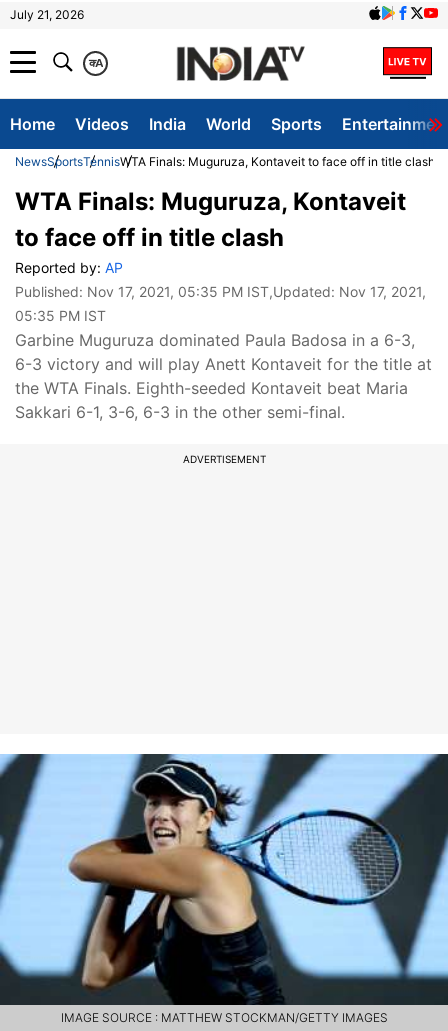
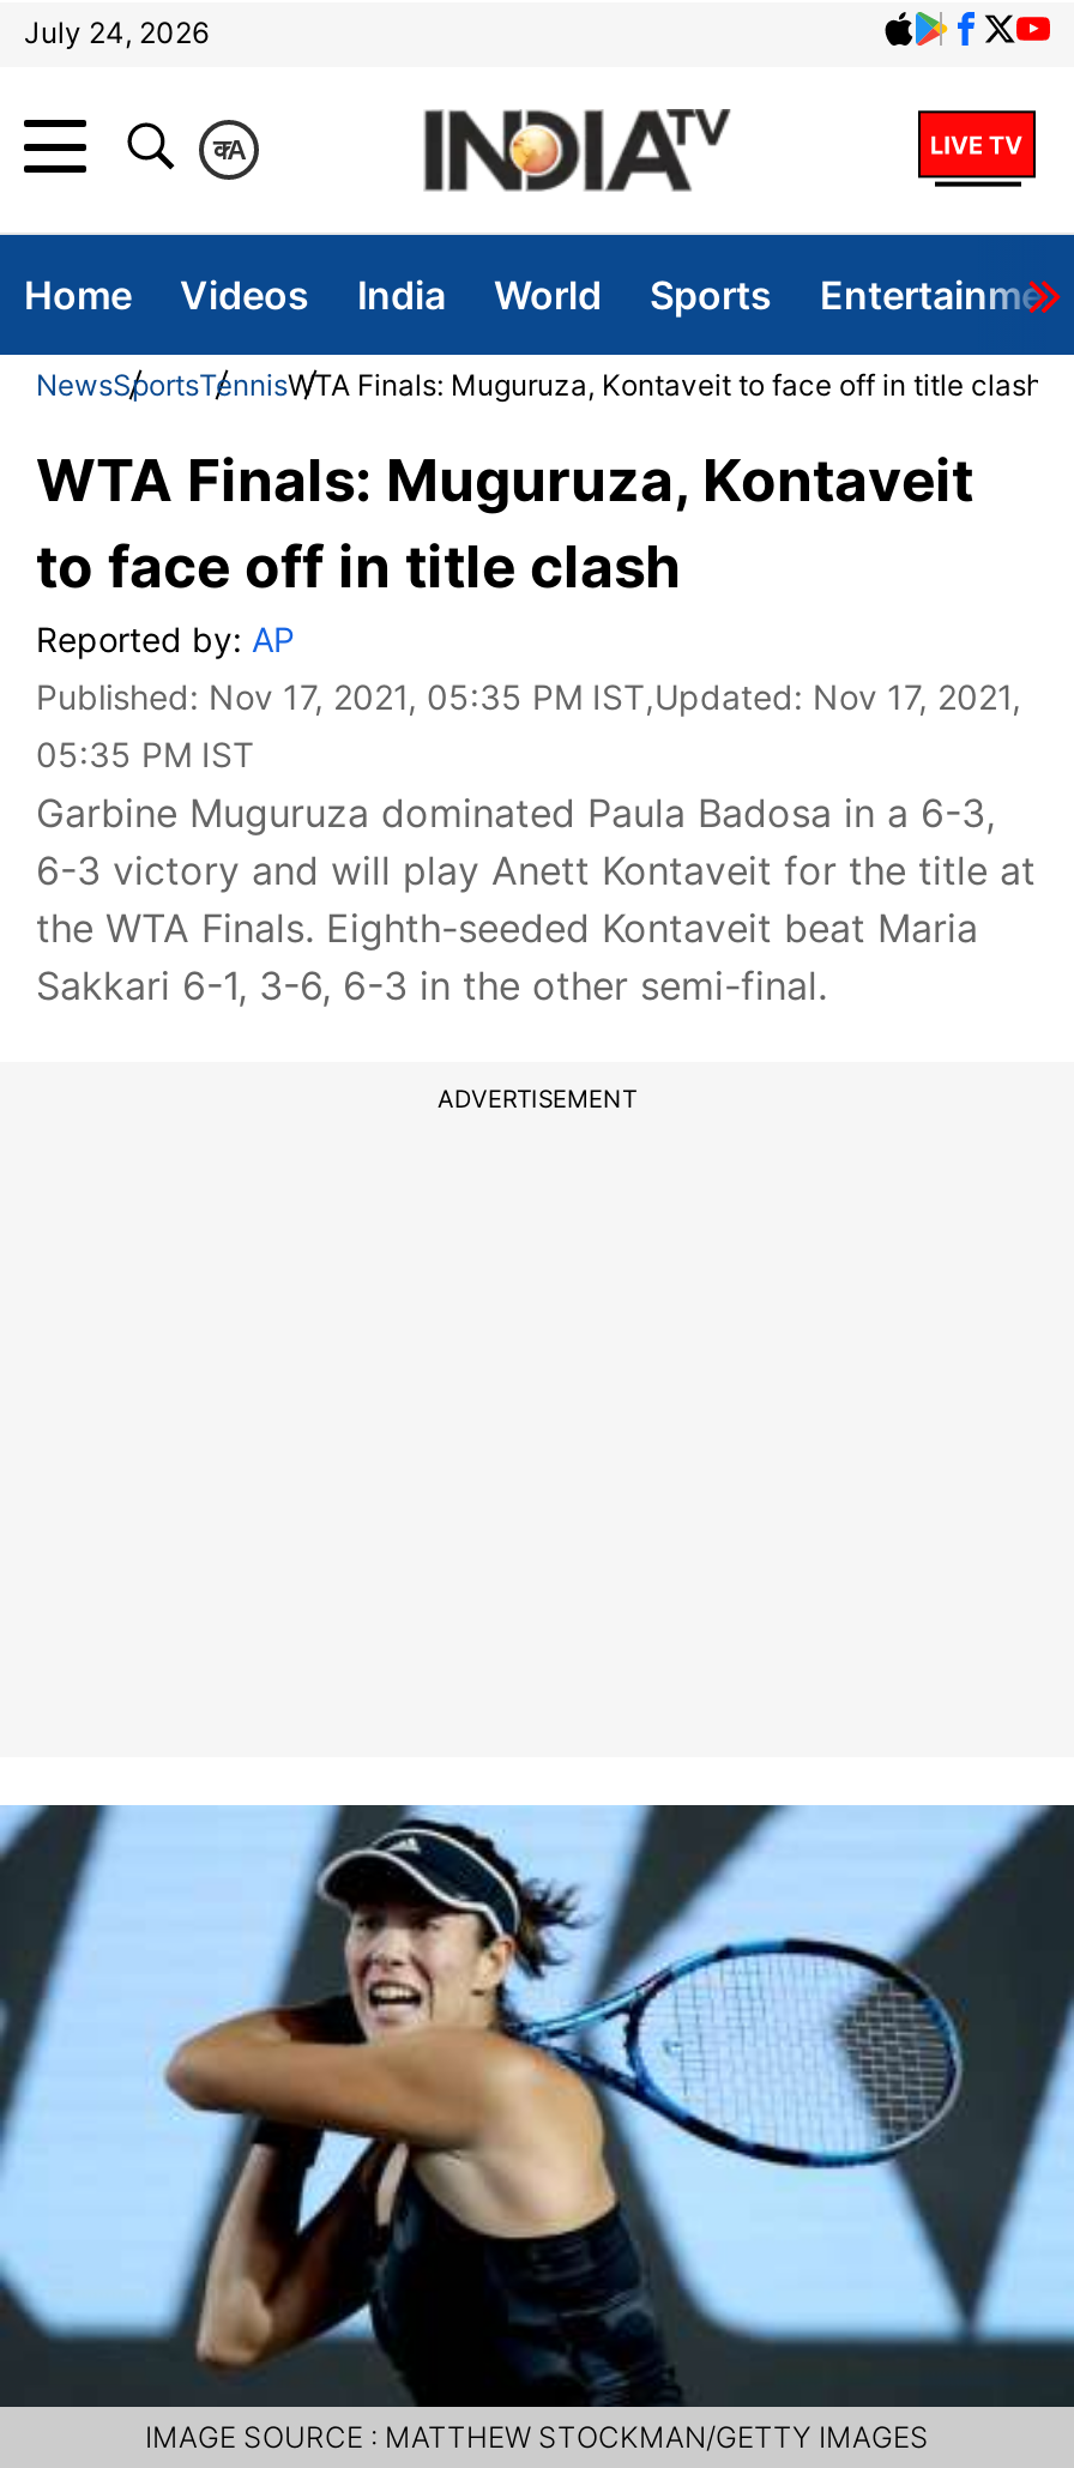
[10,7,84,22] July 21, 2026 -> [24,14,209,50] July 24, 2026

